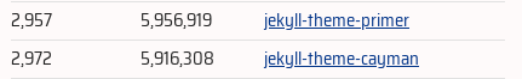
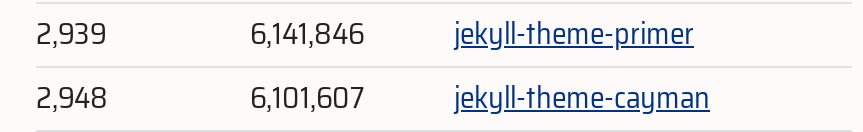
[11,6,52,34] 2,957 -> [36,10,106,58] 2,939
[140,6,409,34] 5,956,919 jekyll-theme-primer -> [250,10,694,58] 6,141,846 jekyll-theme-primer
[11,44,52,73] 2,972 -> [36,74,108,122] 2,948
[140,44,419,73] 5,916,308 jekyll-theme-cayman -> [250,74,710,122] 6,101,607 jekyll-theme-cayman

